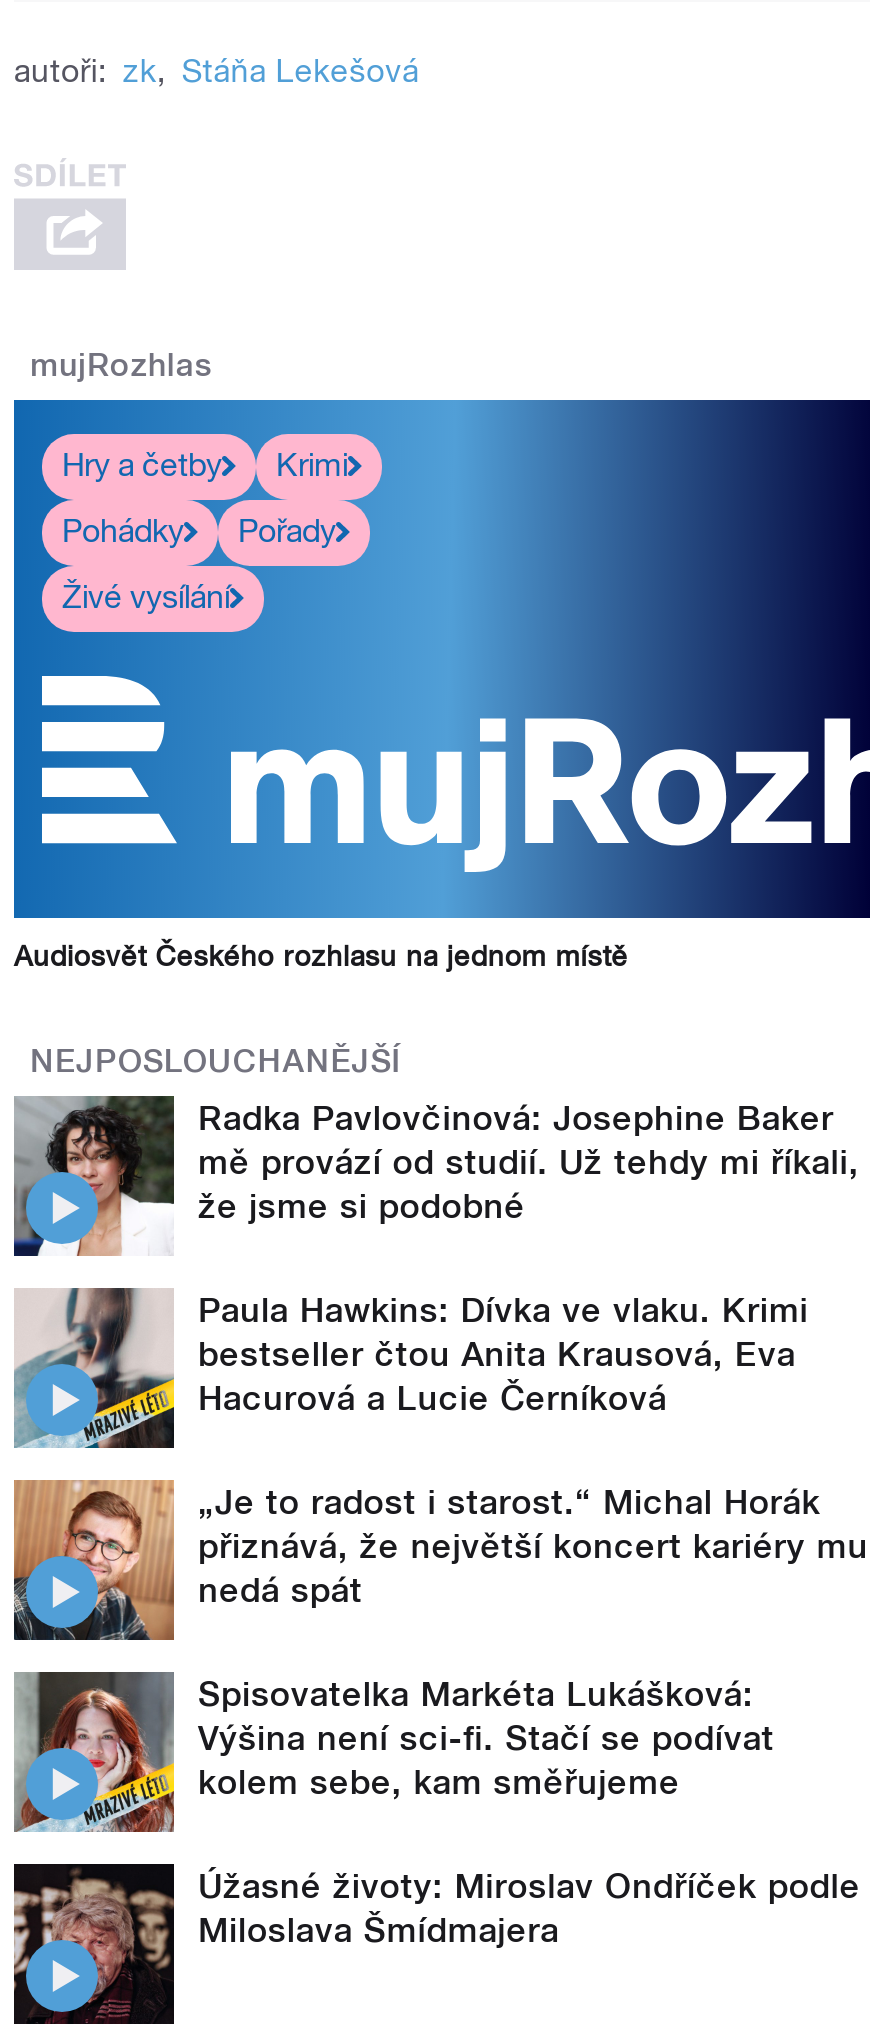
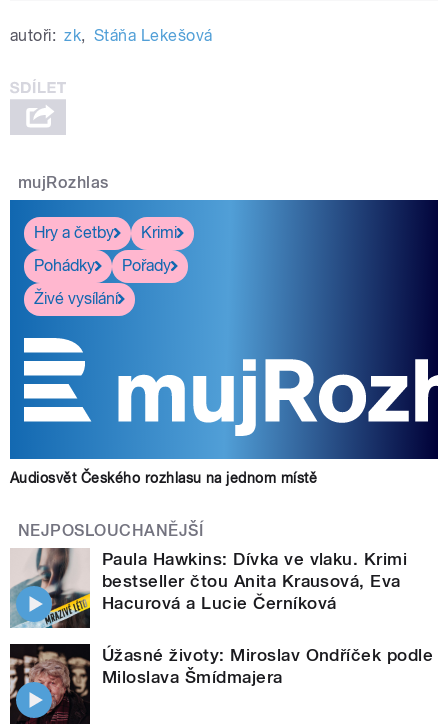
[14,1094,859,1258] [image] | Radka Pavlovčinová: Josephine Baker | mě provází od studií. Už tehdy mi říkali, | že jsme si podobné -> none
[12,1478,868,1802] [image] | „Je to radost i starost.“ Michal Horák | přiznává, že největší koncert kariéry mu | nedá spát | Spisovatelka Markéta Lukášková: | Výšina není sci-fi. Stačí se podívat | kolem sebe, kam směřujeme -> none
[16,1670,176,1834] [image] -> none

